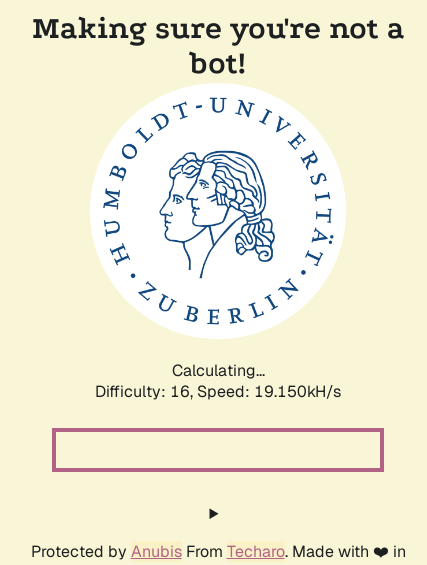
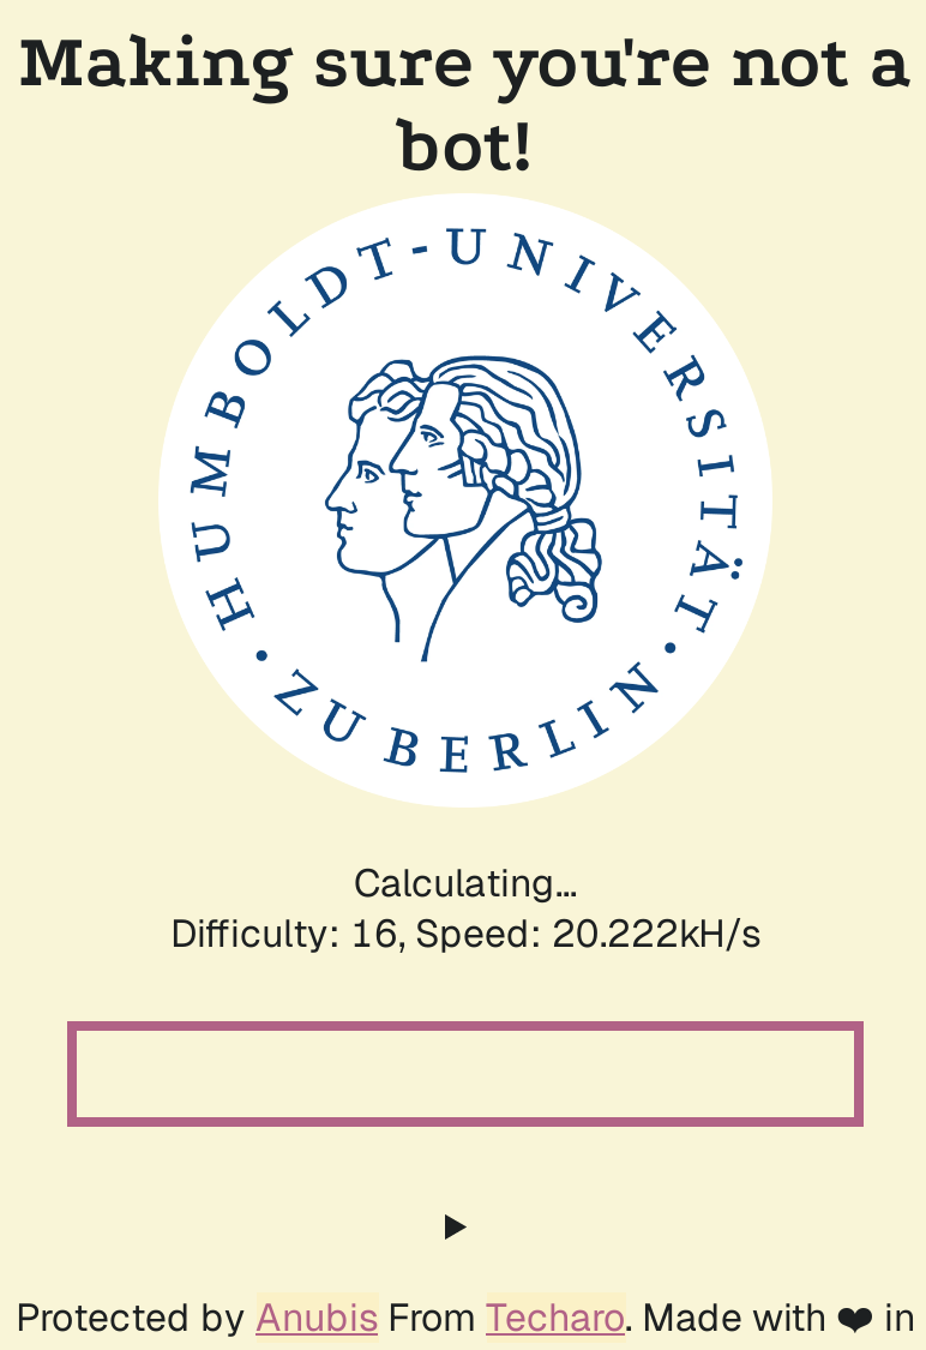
[95,381,341,402] Difficulty: 16, Speed: 19.150kH/s -> [170,908,760,959] Difficulty: 16, Speed: 20.222kH/s

